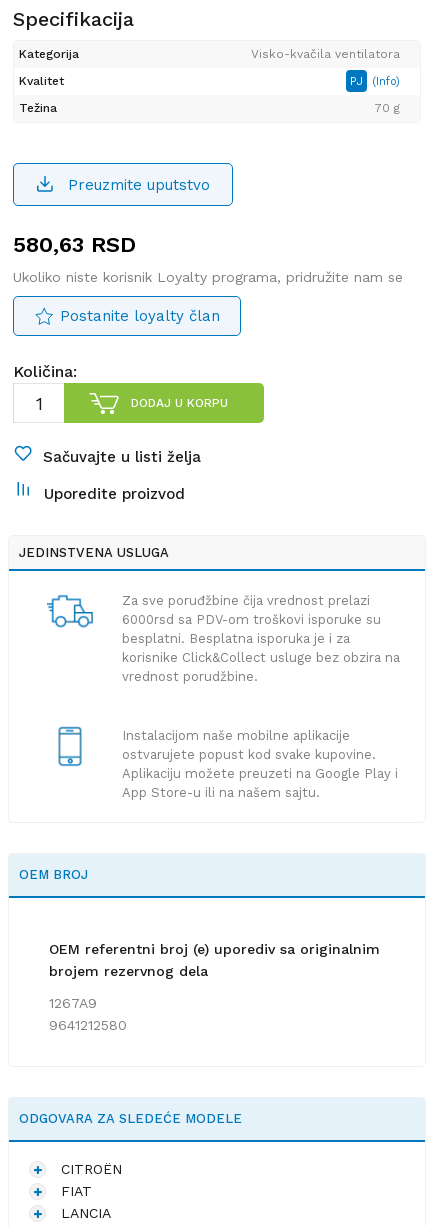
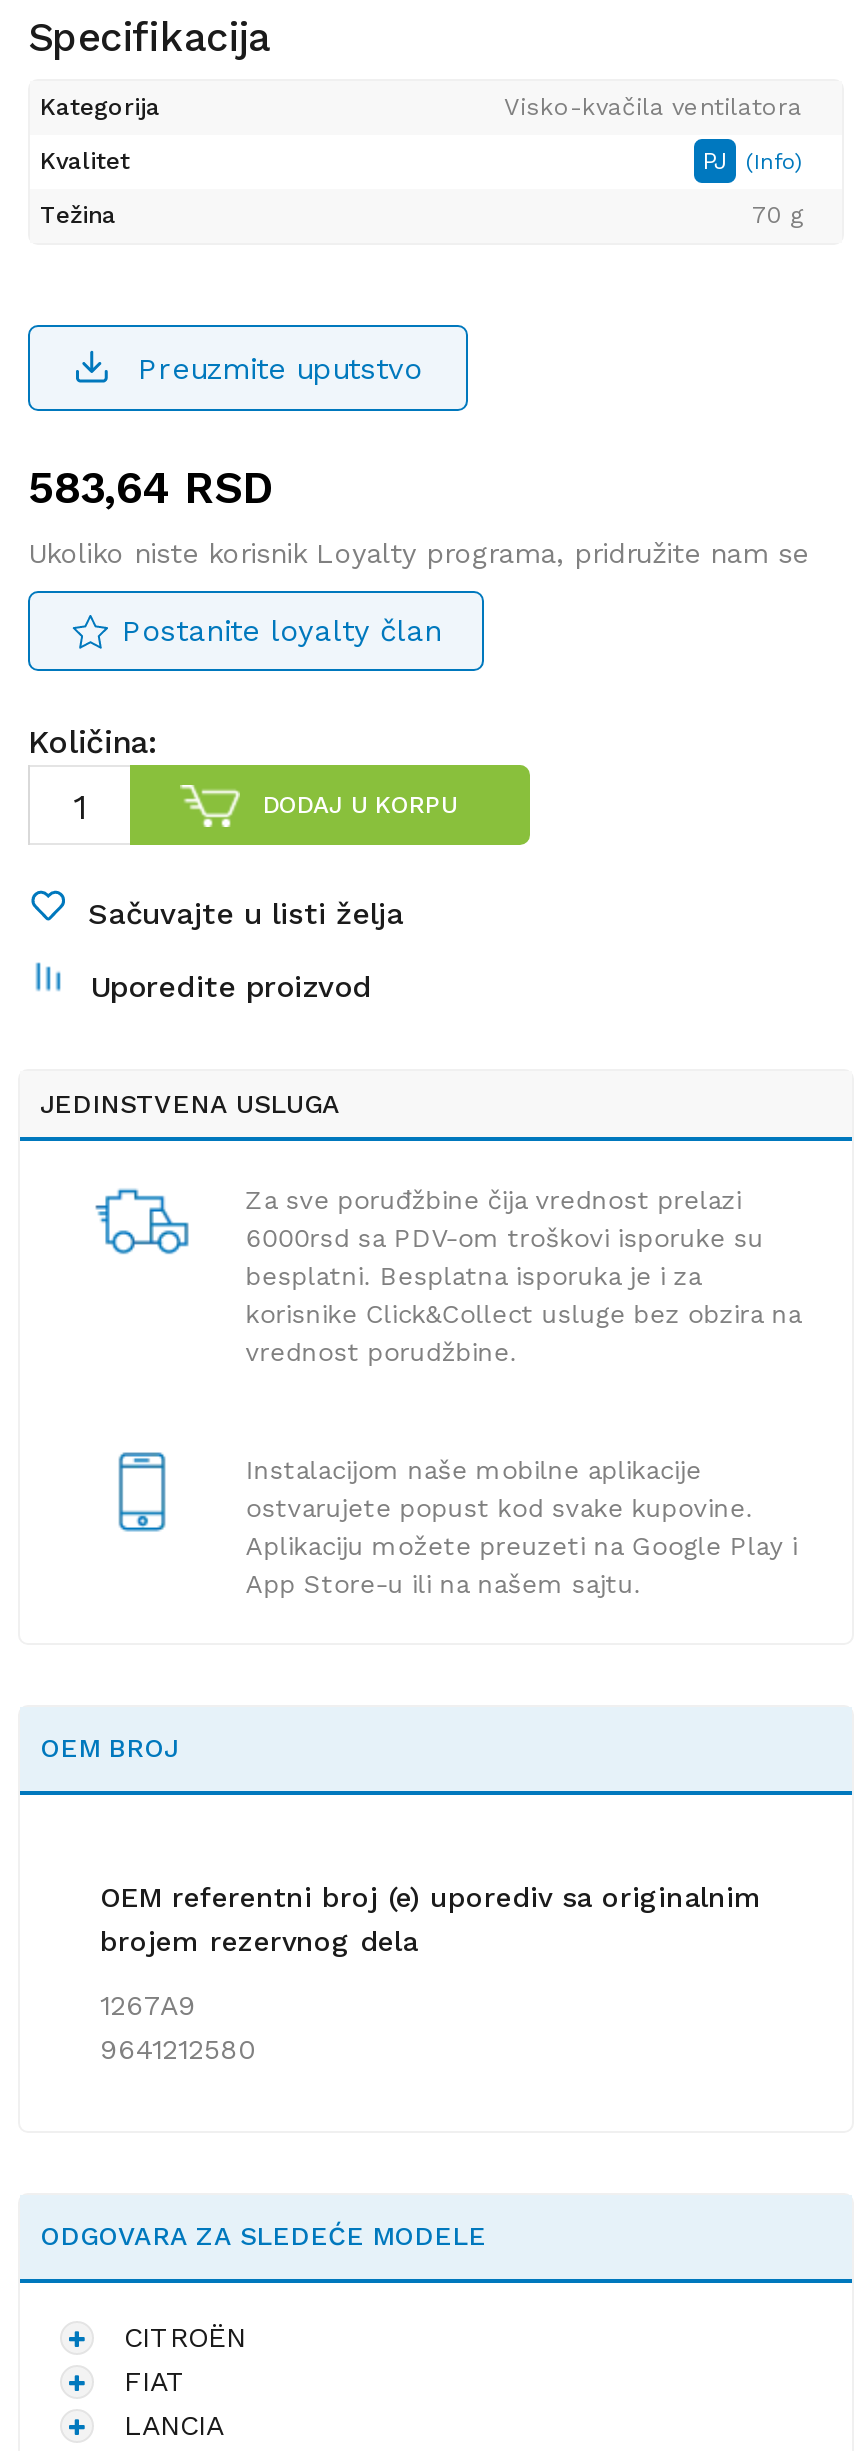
[13,232,136,257] 580,63 RSD -> [28,463,274,513] 583,64 RSD

